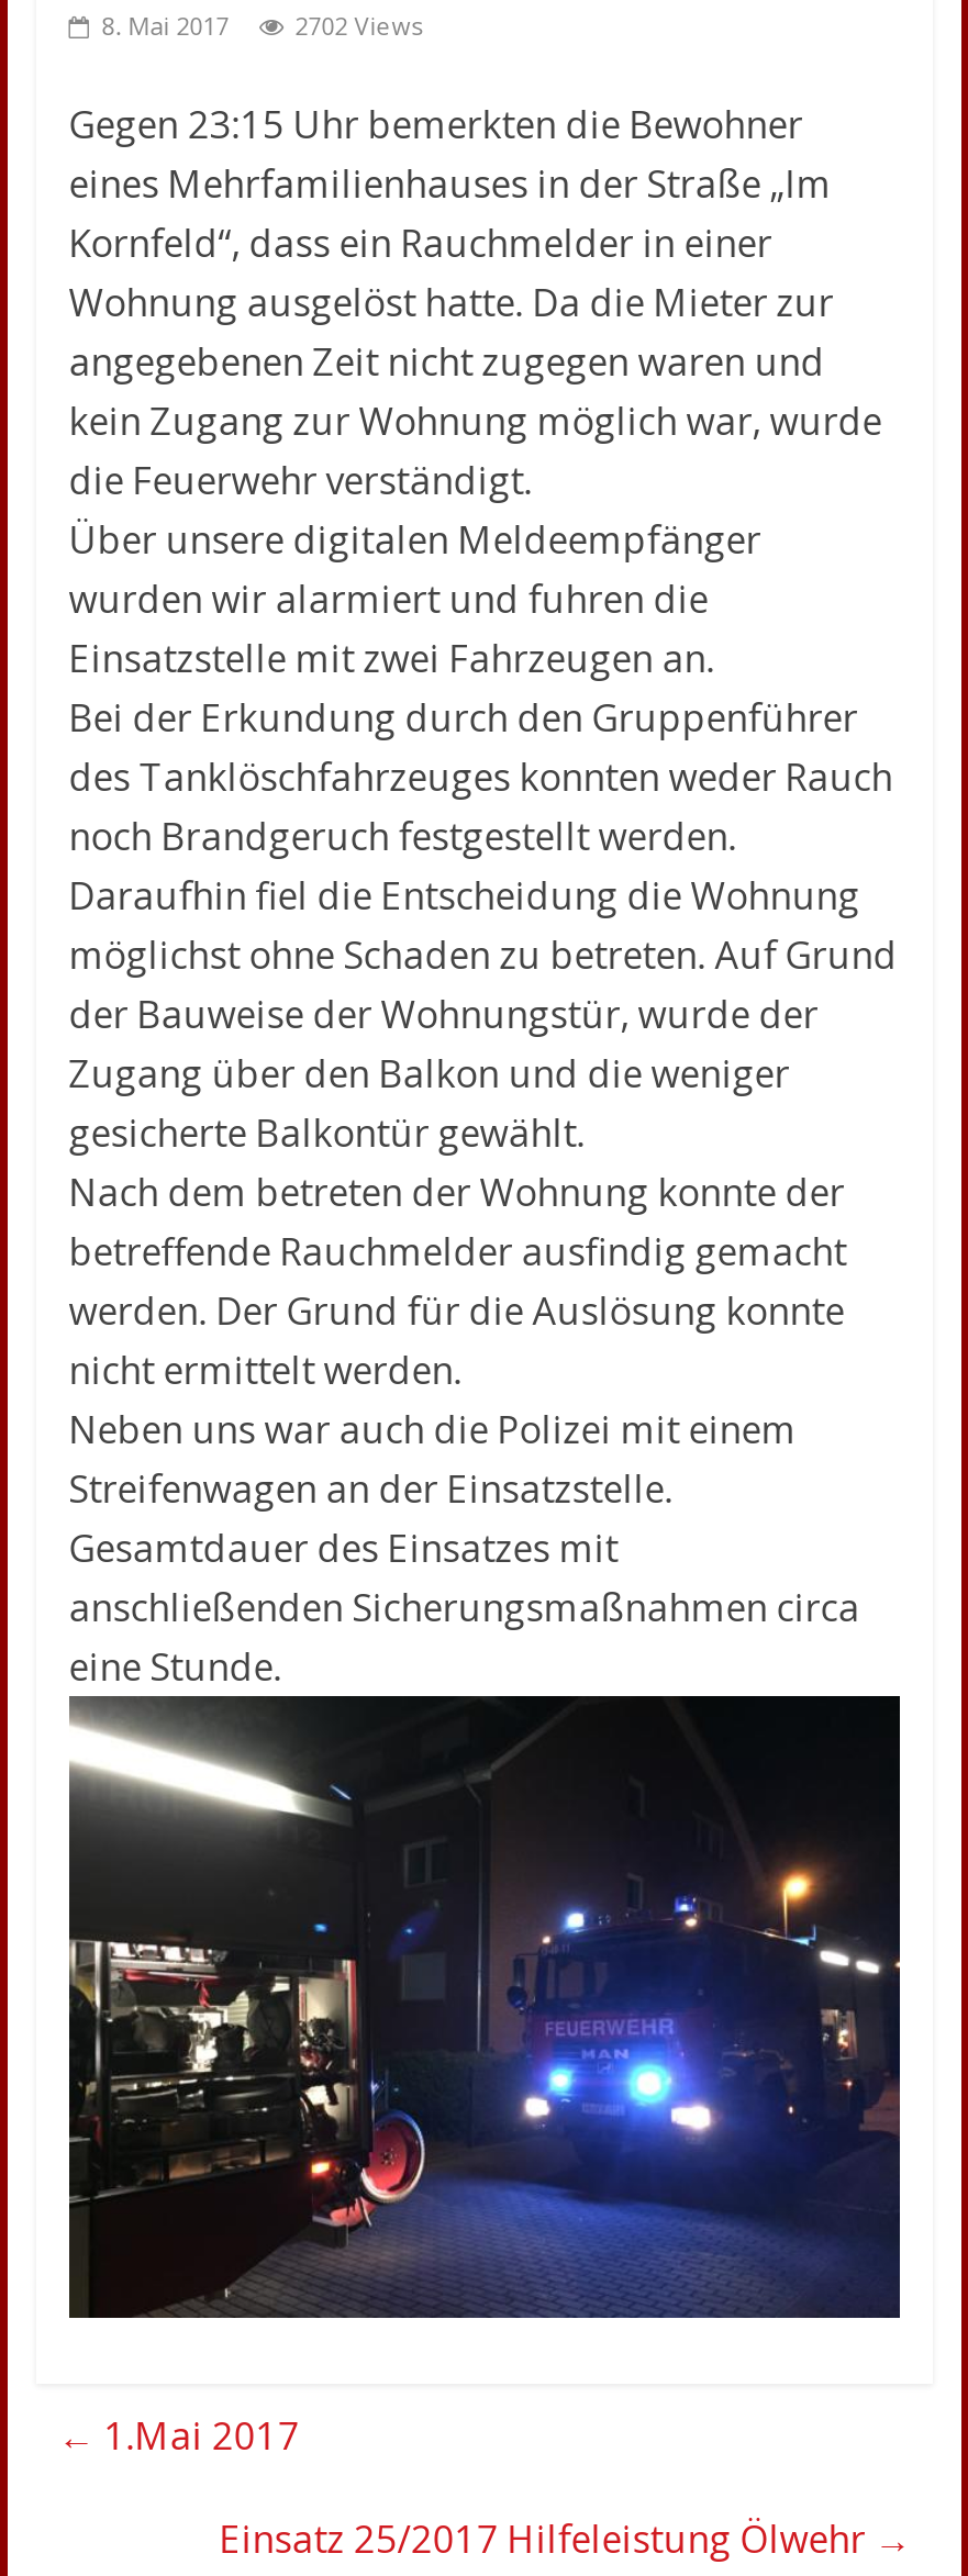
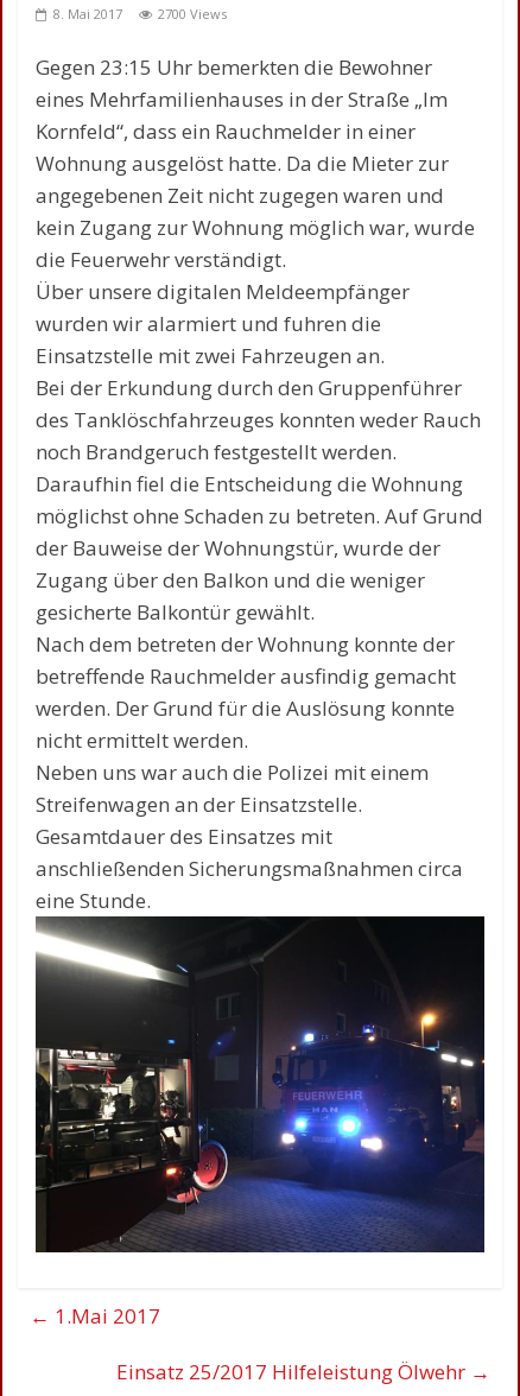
[295,8,423,41] 2702 Views -> [158,4,227,22] 2700 Views

